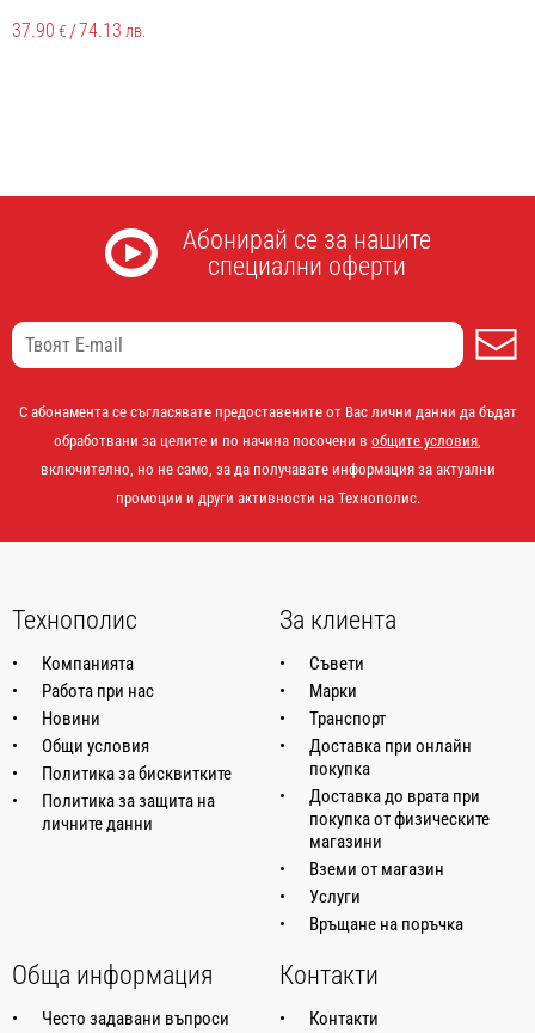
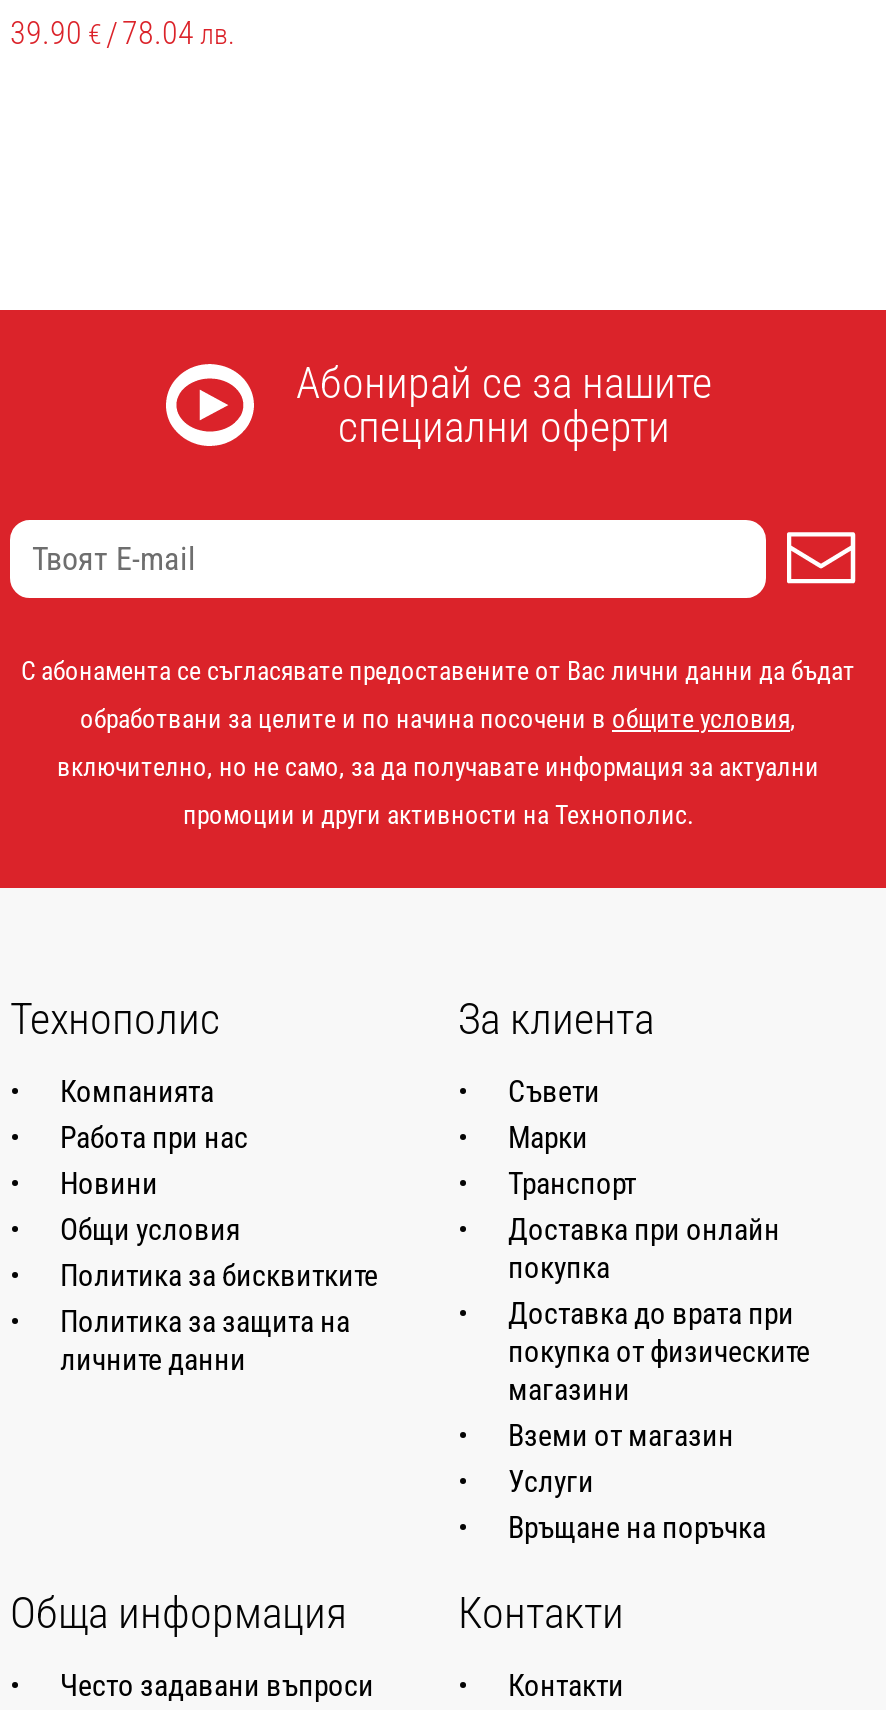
[12,19,146,43] 37.90 € / 74.13 лв. -> [10,14,234,54] 39.90 € / 78.04 лв.

